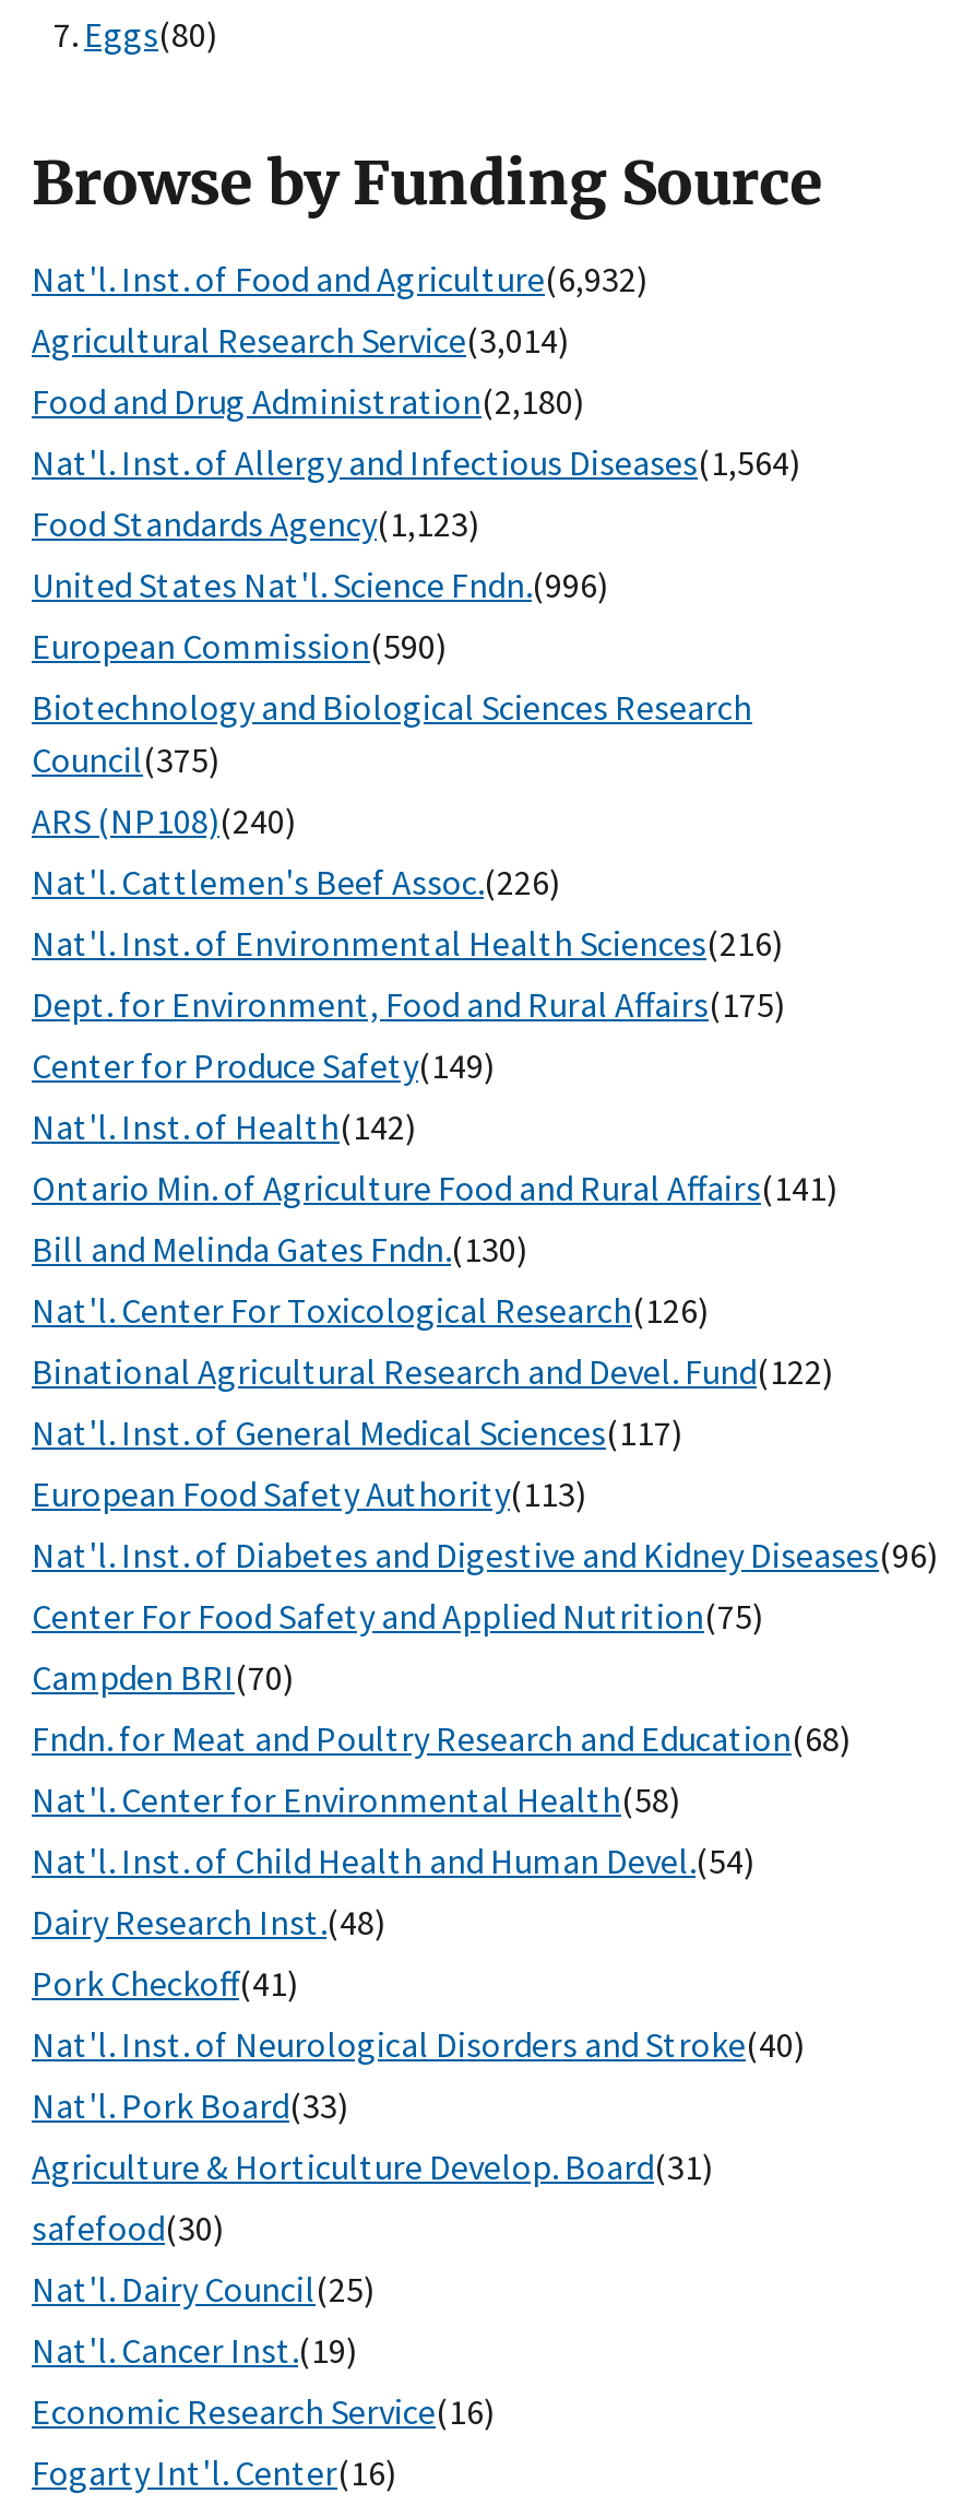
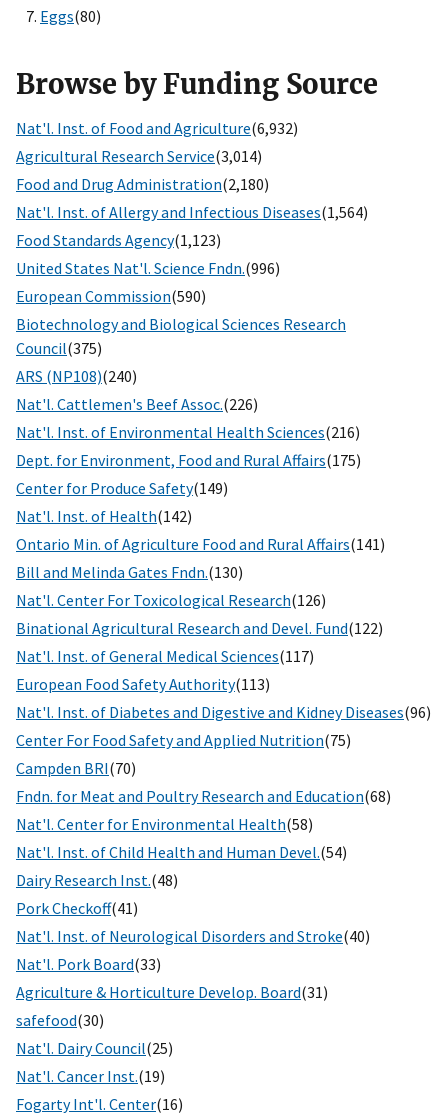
[32,2389,495,2433] Economic Research Service (16) -> none

